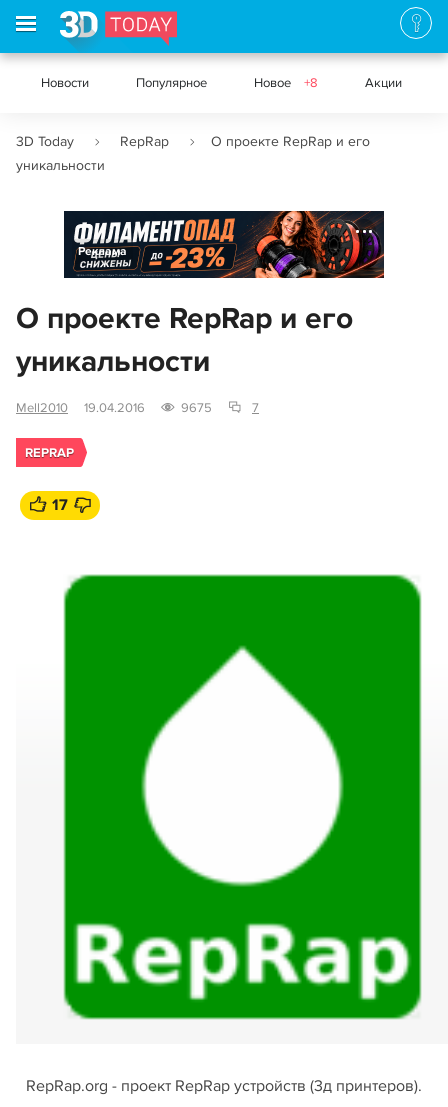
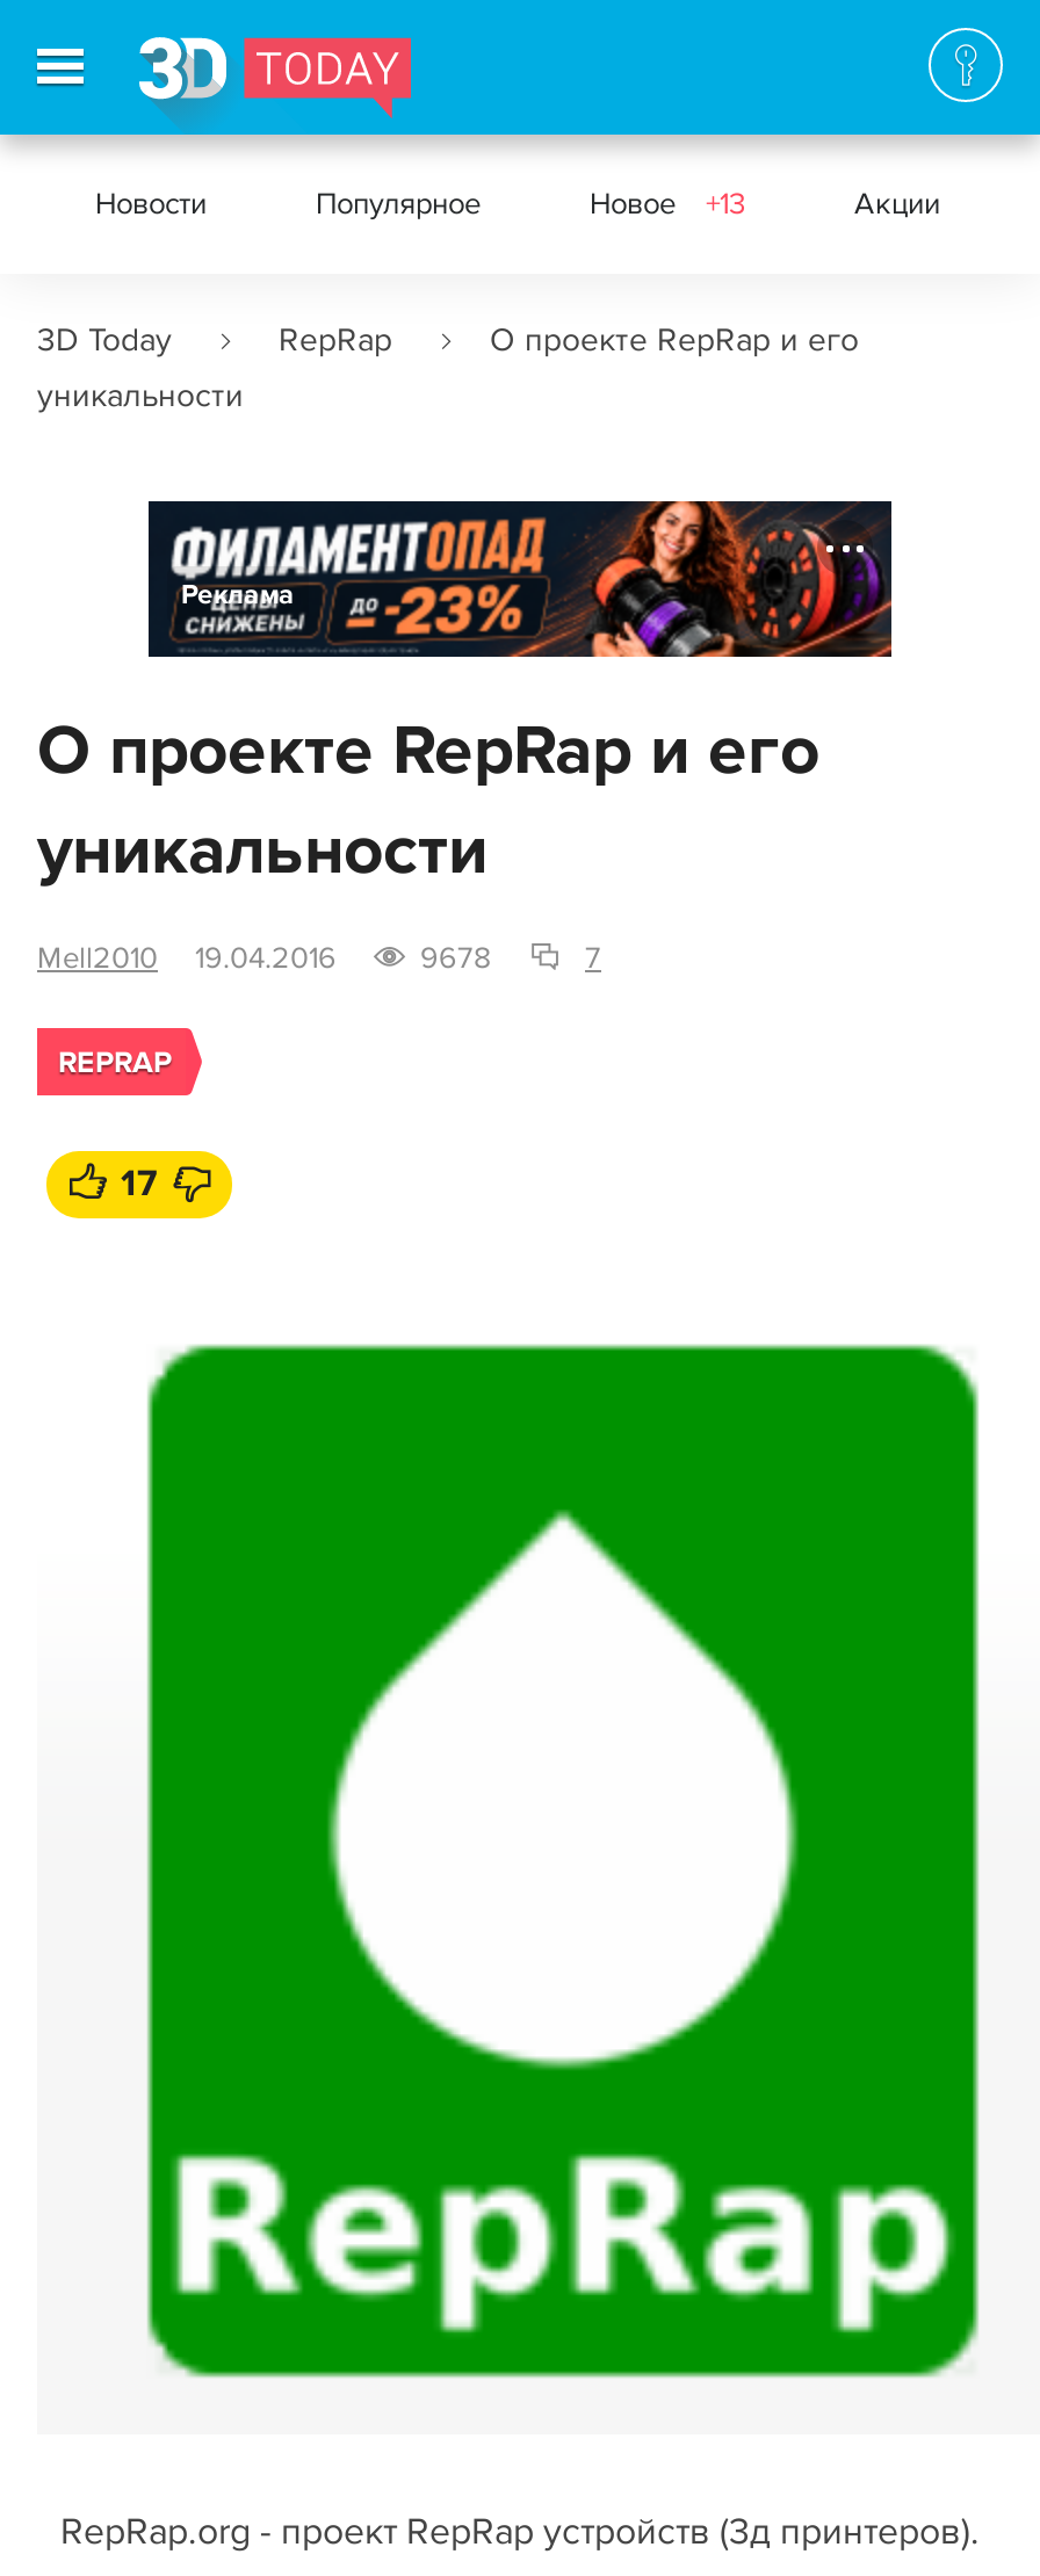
[254,75,318,91] Новое +8 -> [590,186,745,223] Новое +13
[181,400,212,416] 9675 -> [420,940,492,977] 9678

